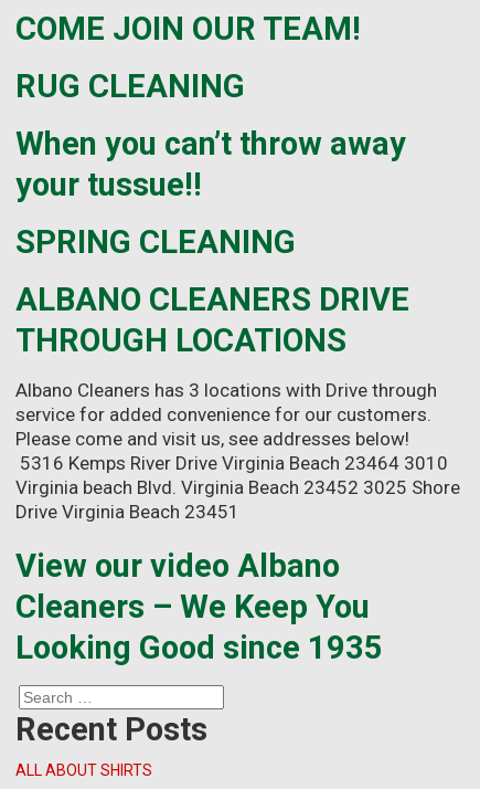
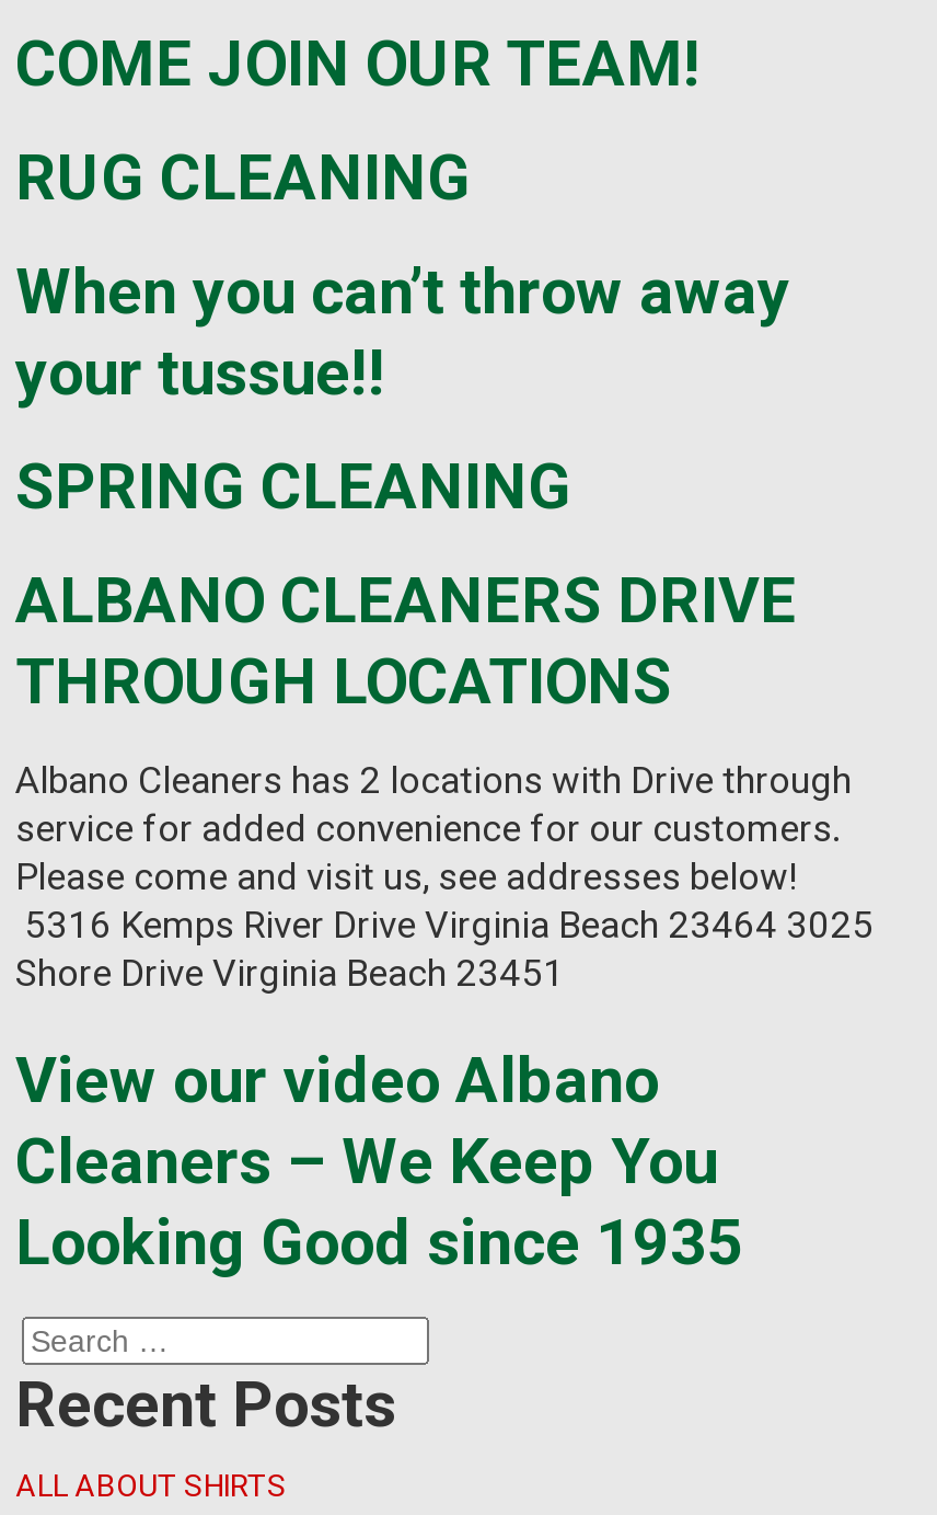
[15,379,437,401] Albano Cleaners has 3 locations with Drive through -> [15,758,852,802] Albano Cleaners has 2 locations with Drive through
[15,452,460,523] 5316 Kemps River Drive Virginia Beach 23464 3010 | Virginia beach Blvd. Virginia Beach 23452 3025 Shore | Drive Virginia Beach 23451 -> [15,903,874,995] 5316 Kemps River Drive Virginia Beach 23464 3025 | Shore Drive Virginia Beach 23451

